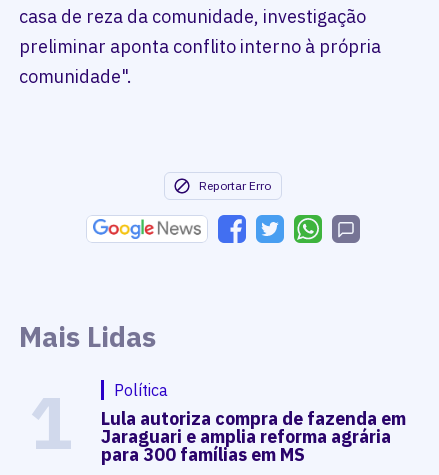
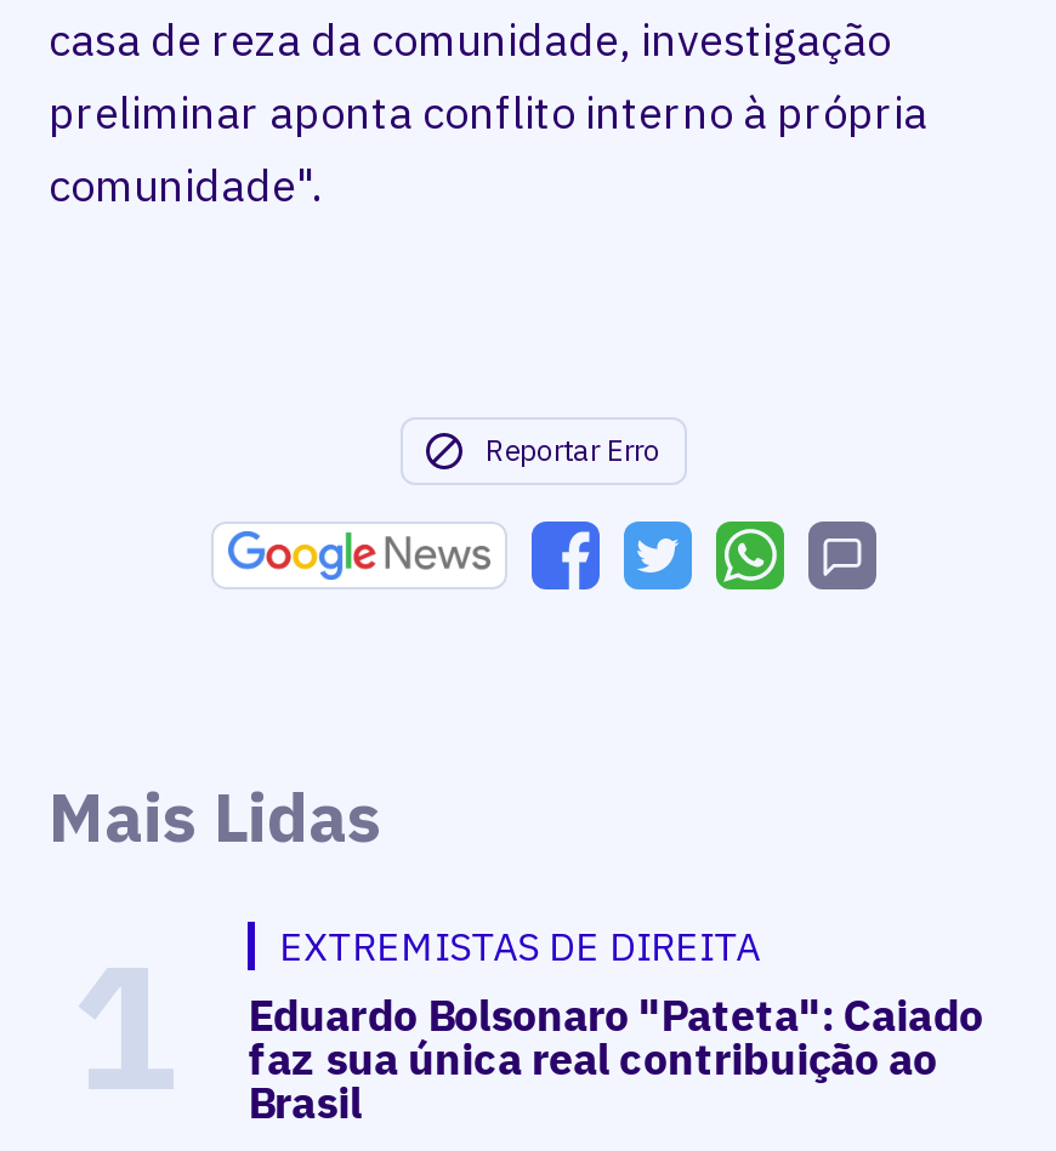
[101,380,406,466] Política | Lula autoriza compra de fazenda em | Jaraguari e amplia reforma agrária | para 300 famílias em MS -> [248,923,983,1132] EXTREMISTAS DE DIREITA | Eduardo Bolsonaro "Pateta": Caiado | faz sua única real contribuição ao | Brasil

